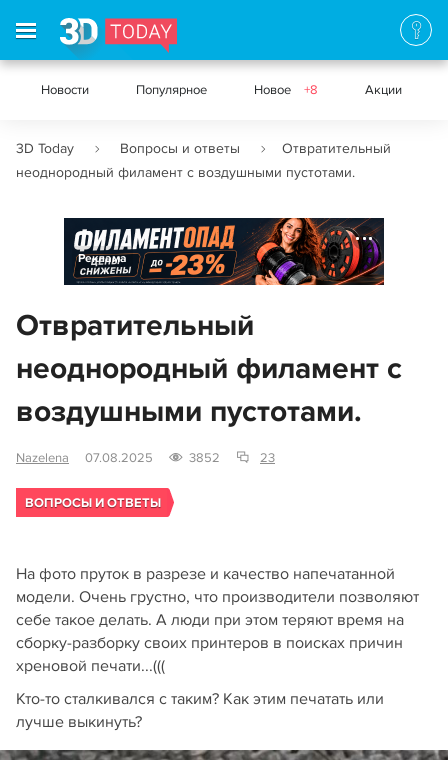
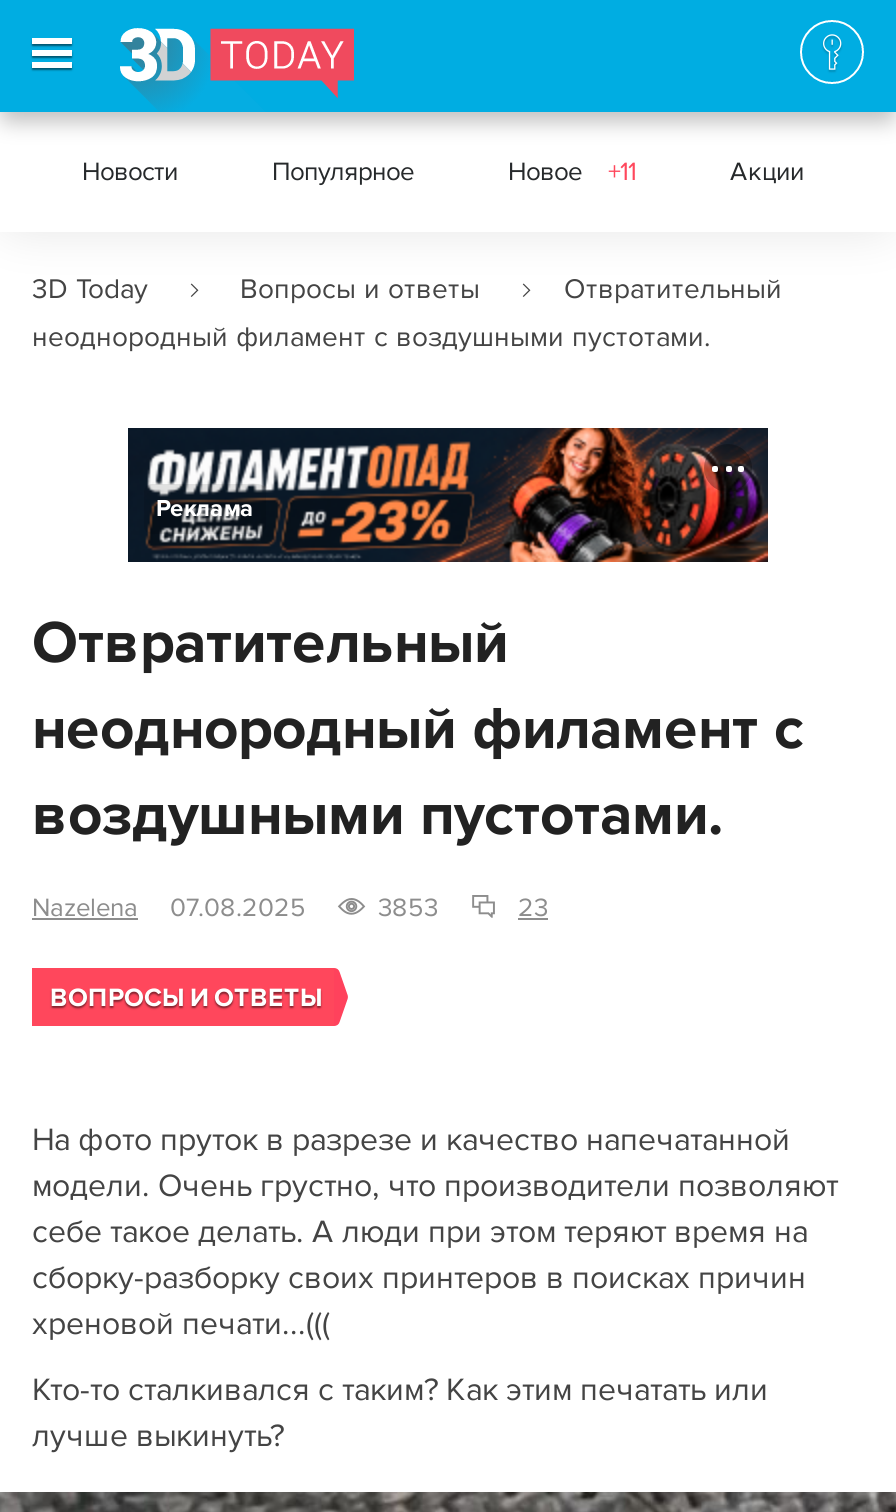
[254,82,318,98] Новое +8 -> [508,156,636,188] Новое +11
[189,450,220,466] 3852 -> [378,892,438,924] 3853

